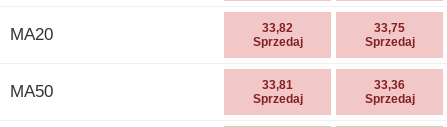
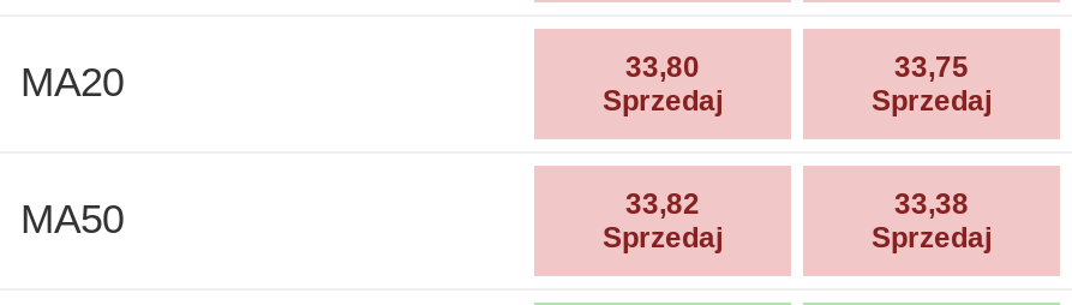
[262,21,293,35] 33,82 -> [625,51,700,84] 33,80
[262,78,293,92] 33,81 -> [625,188,700,221] 33,82
[374,78,405,92] 33,36 -> [894,188,969,221] 33,38

